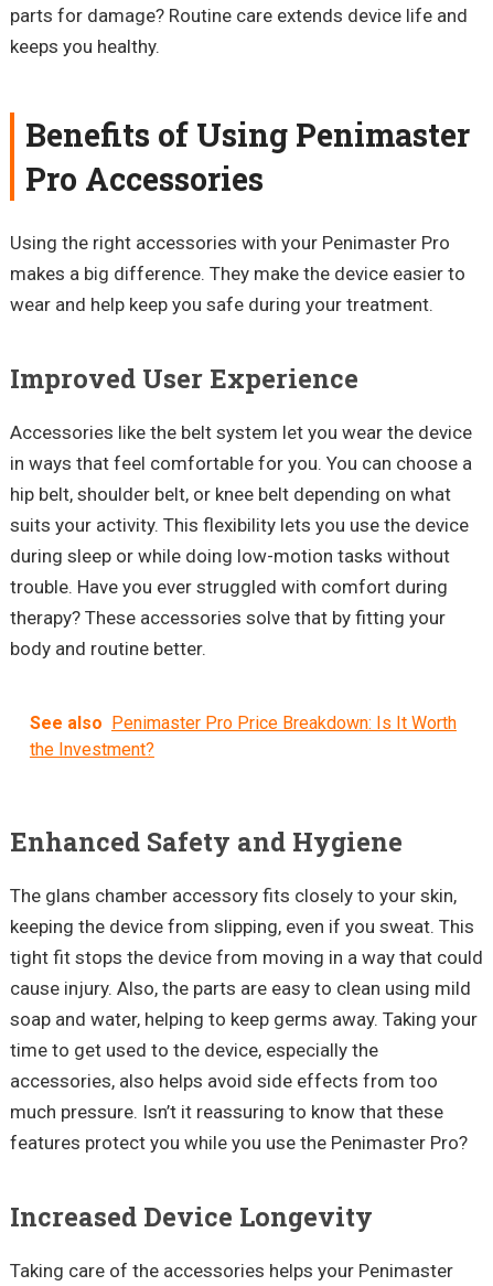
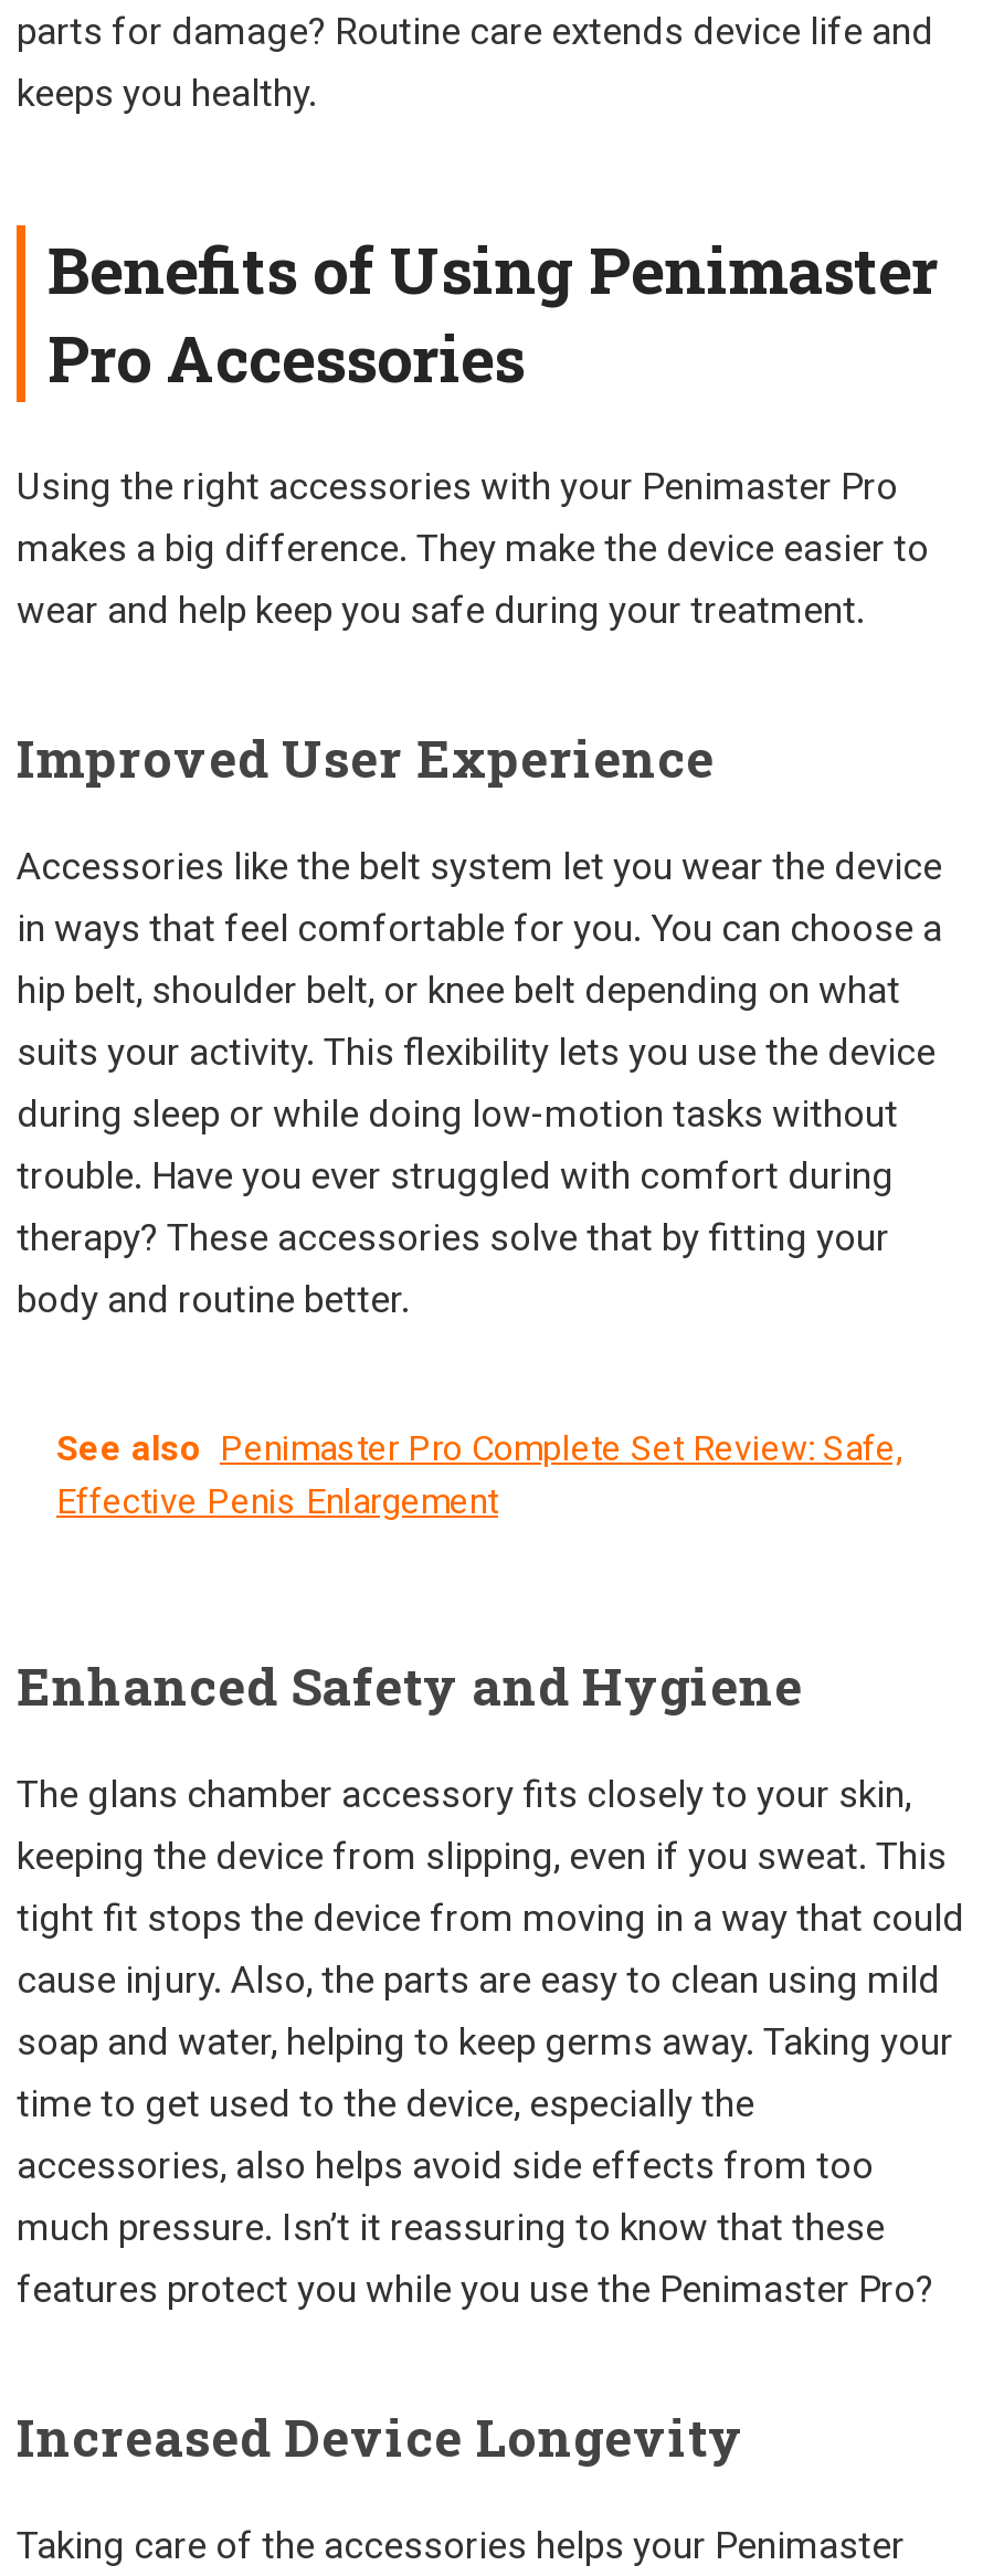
[30,713,457,760] See also Penimaster Pro Price Breakdown: Is It Worth | the Investment? -> [56,1428,902,1523] See also Penimaster Pro Complete Set Review: Safe, | Effective Penis Enlargement

